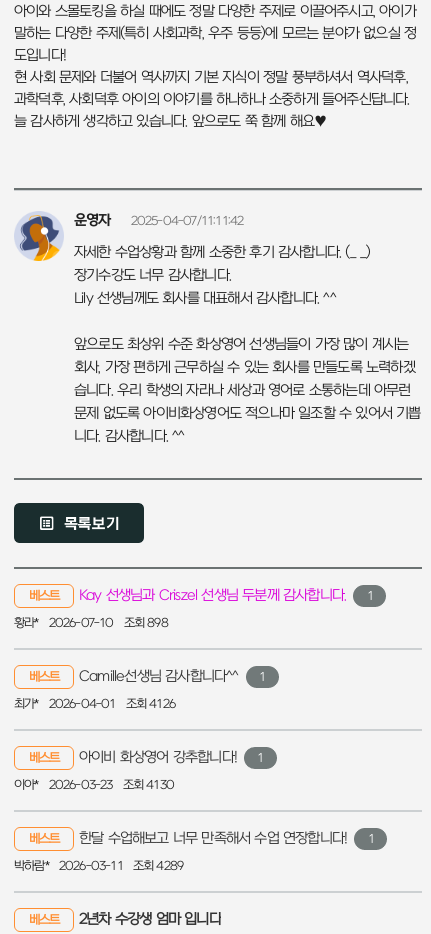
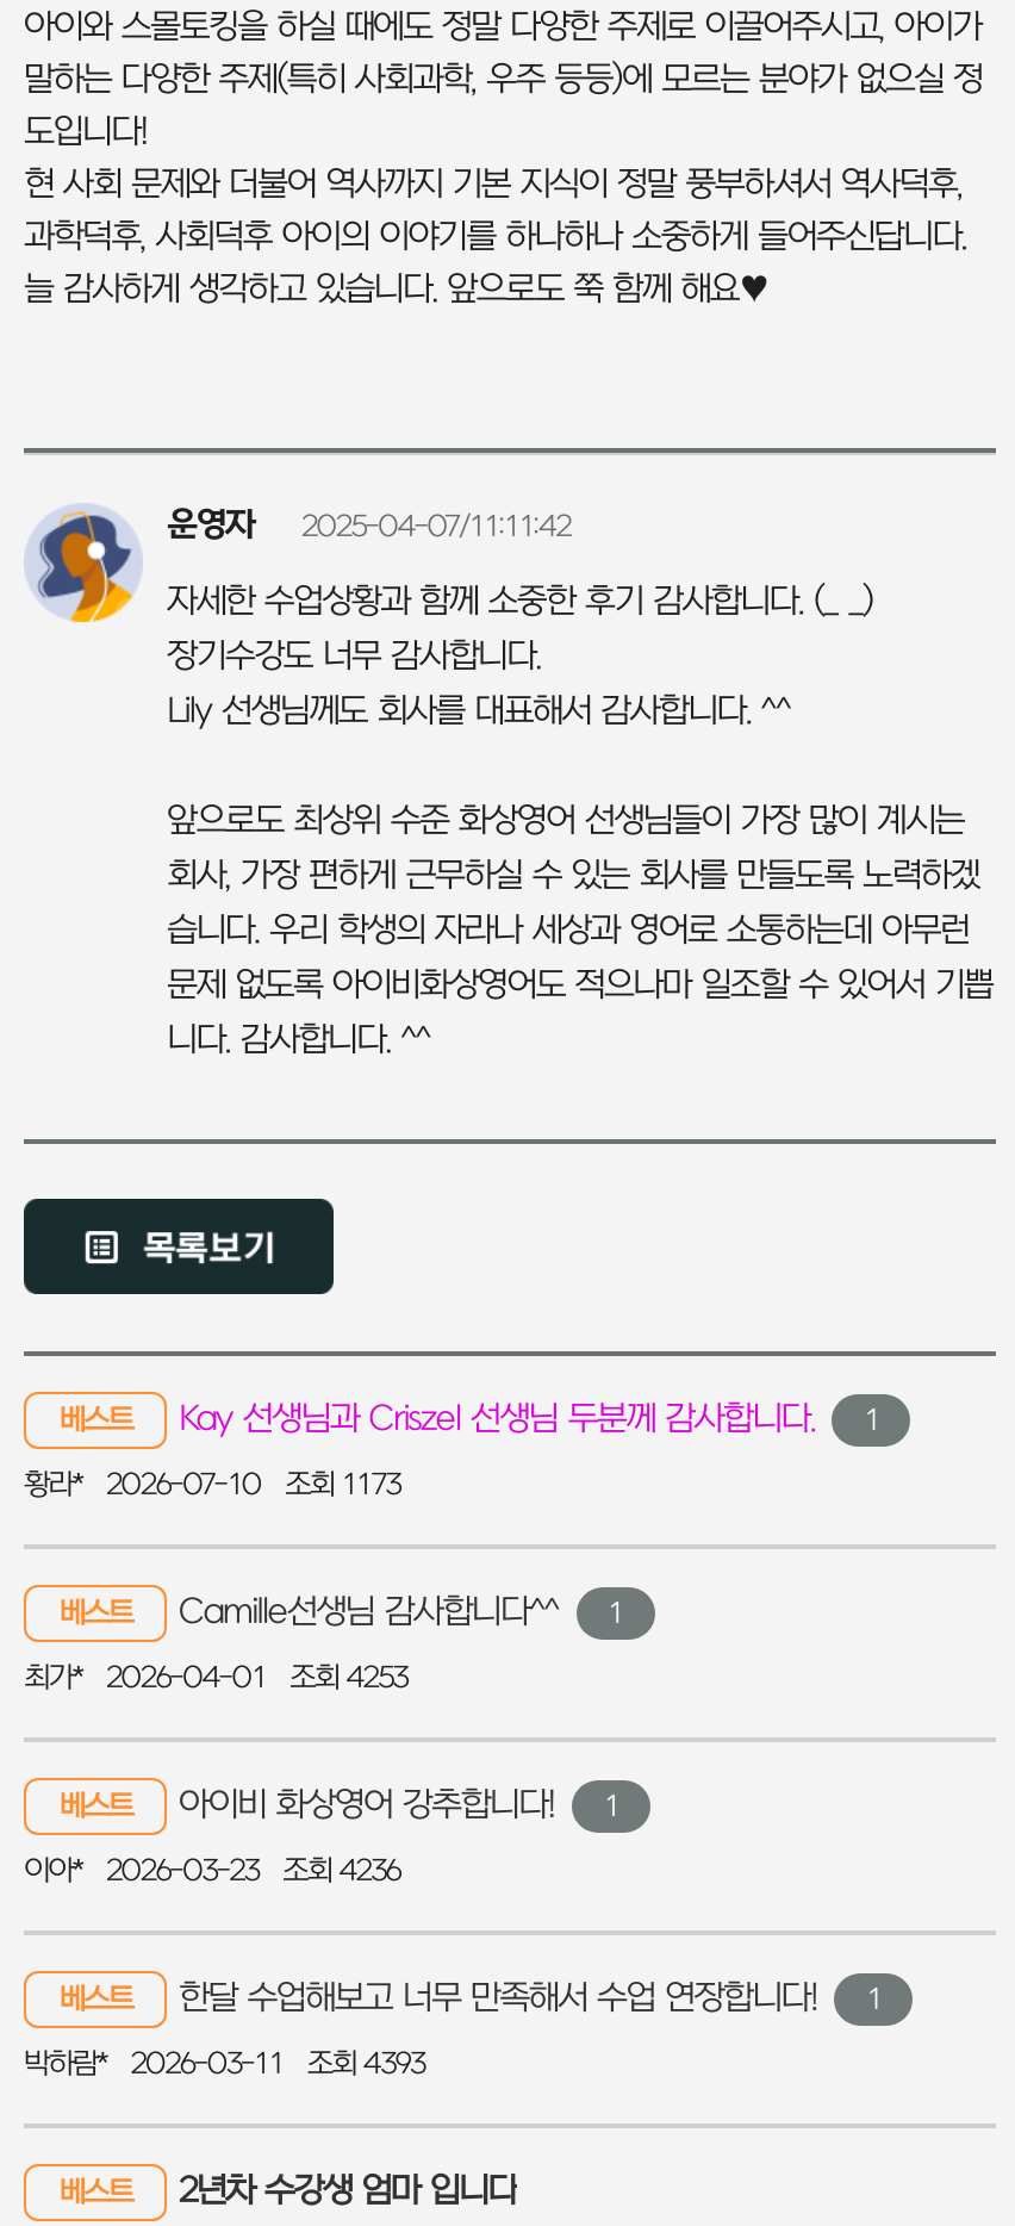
[14,616,168,630] 황라* 2026-07-10 조회 898 -> [24,1468,400,1501] 황라* 2026-07-10 조회 1173
[14,697,175,711] 최가* 2026-04-01 조회 4126 -> [24,1661,407,1694] 최가* 2026-04-01 조회 4253
[123,778,174,792] 조회 4130 -> [283,1854,400,1887] 조회 4236
[133,859,183,873] 조회 4289 -> [307,2047,425,2080] 조회 4393

